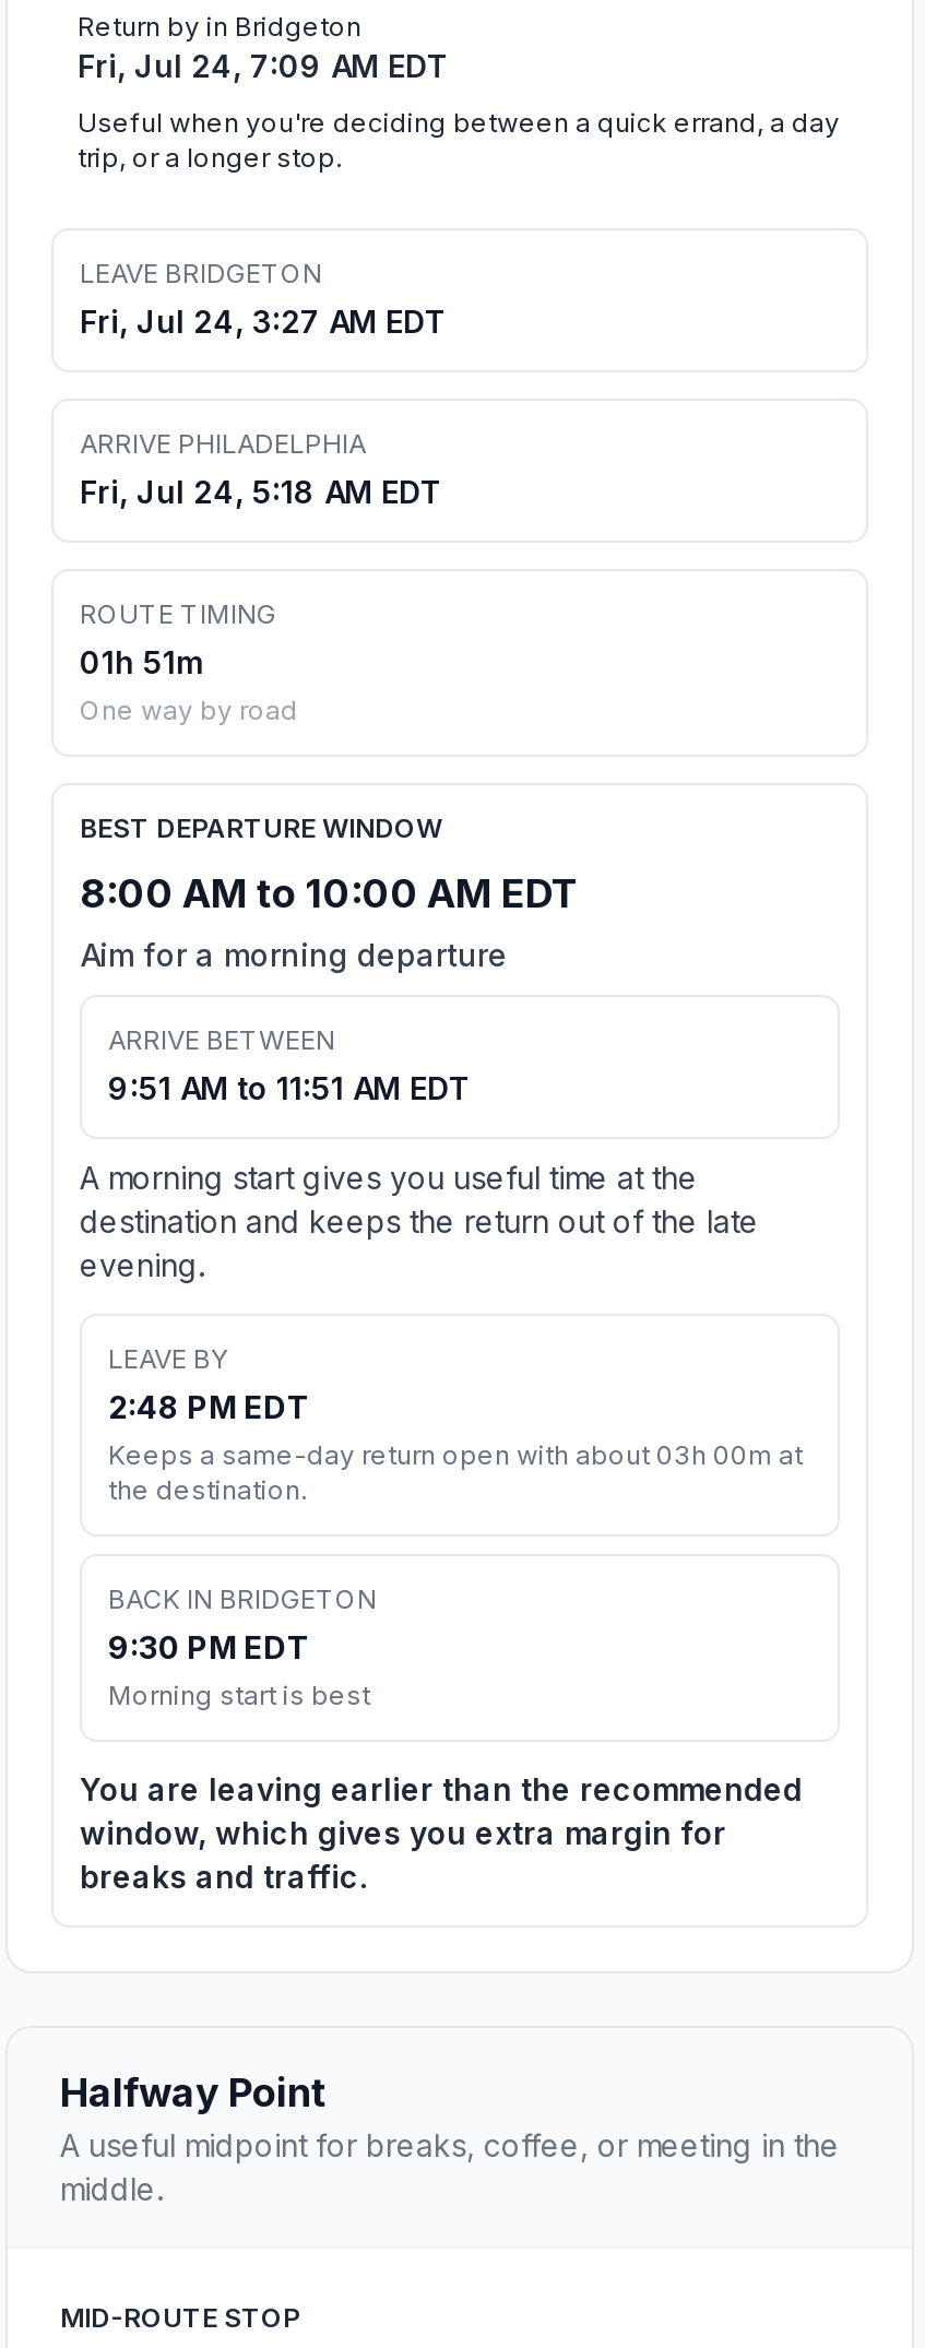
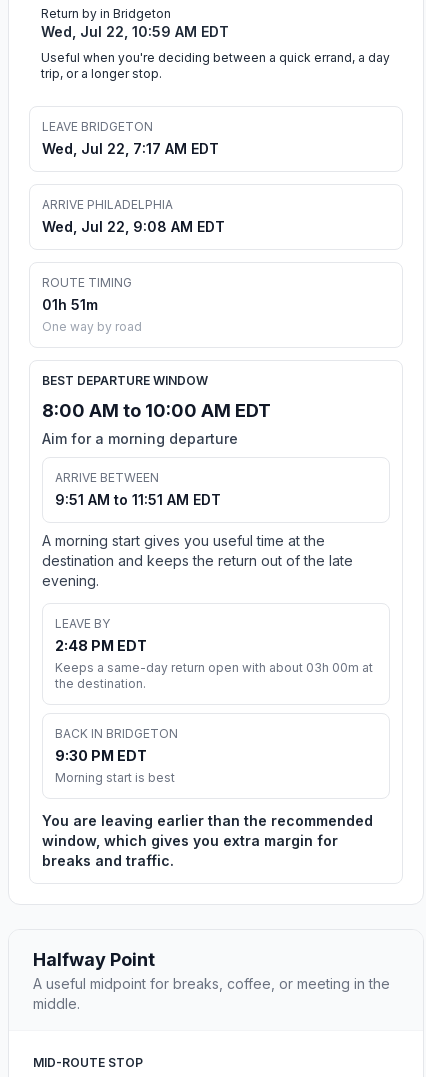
[78,47,449,85] Fri, Jul 24, 7:09 AM EDT -> [41,23,229,40] Wed, Jul 22, 10:59 AM EDT
[80,303,447,340] Fri, Jul 24, 3:27 AM EDT -> [42,140,219,157] Wed, Jul 22, 7:17 AM EDT
[80,473,442,510] Fri, Jul 24, 5:18 AM EDT -> [42,218,225,235] Wed, Jul 22, 9:08 AM EDT

